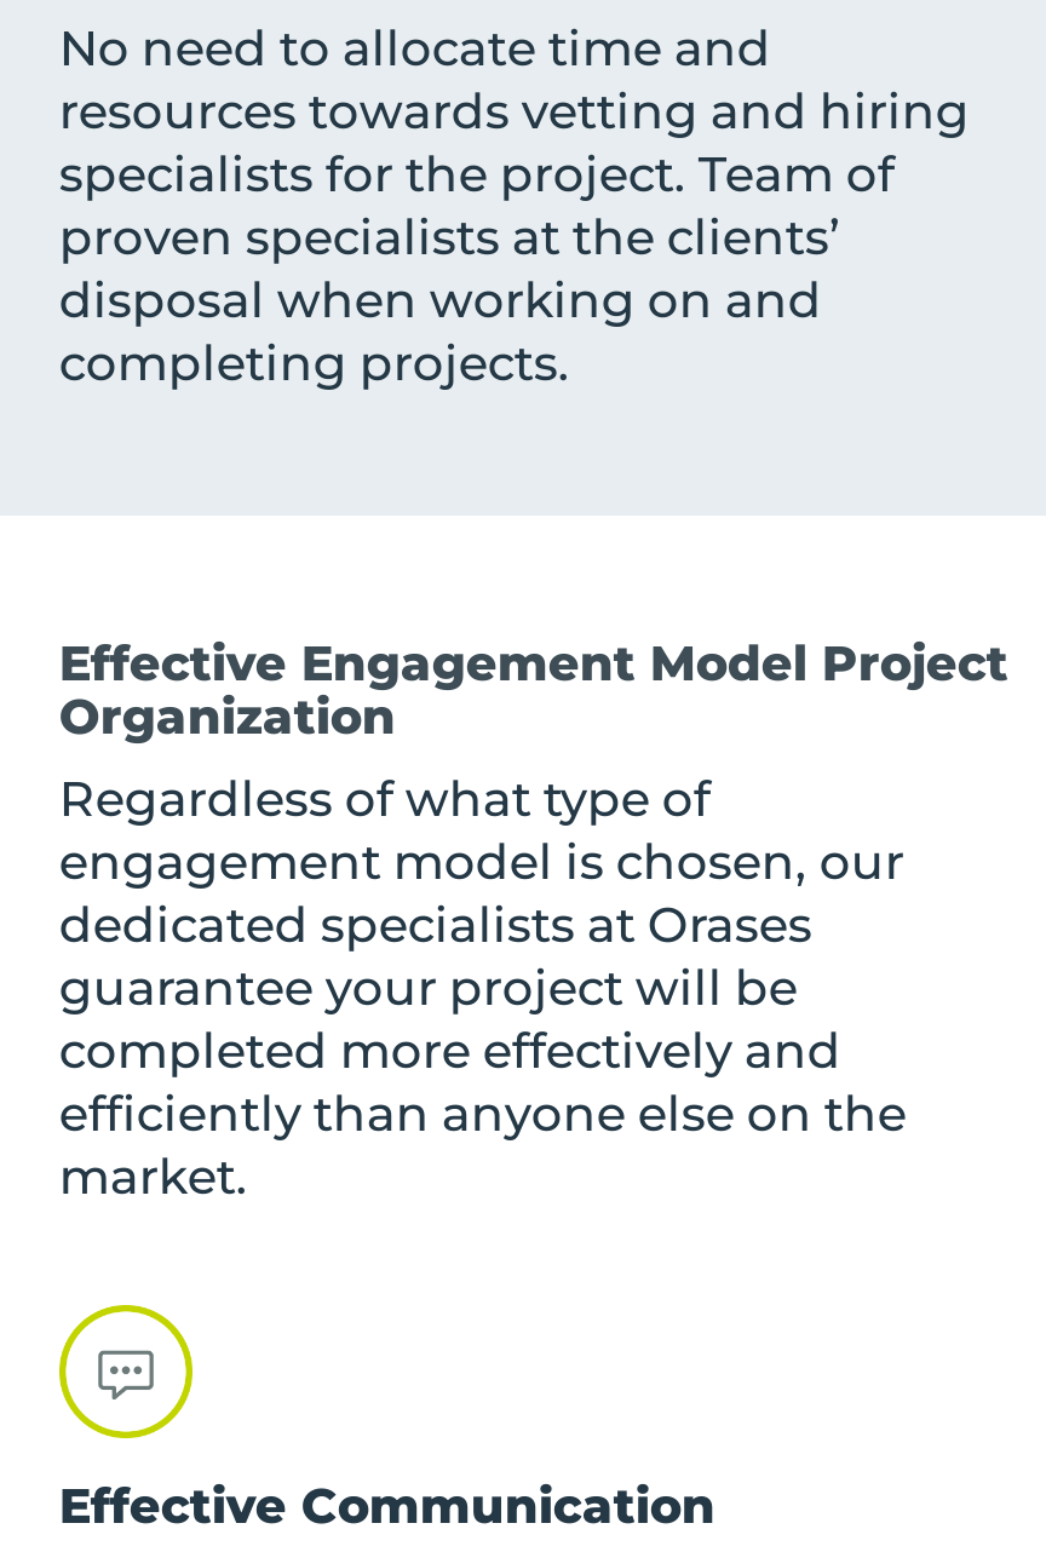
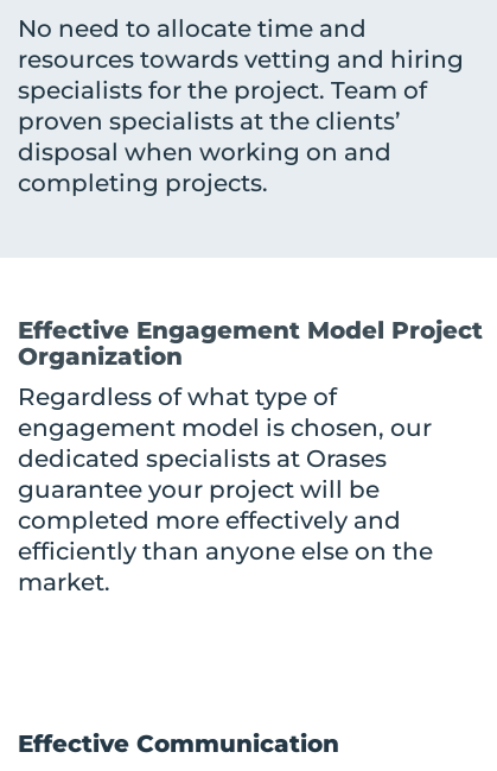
[57,1303,195,1441] [image] -> none

